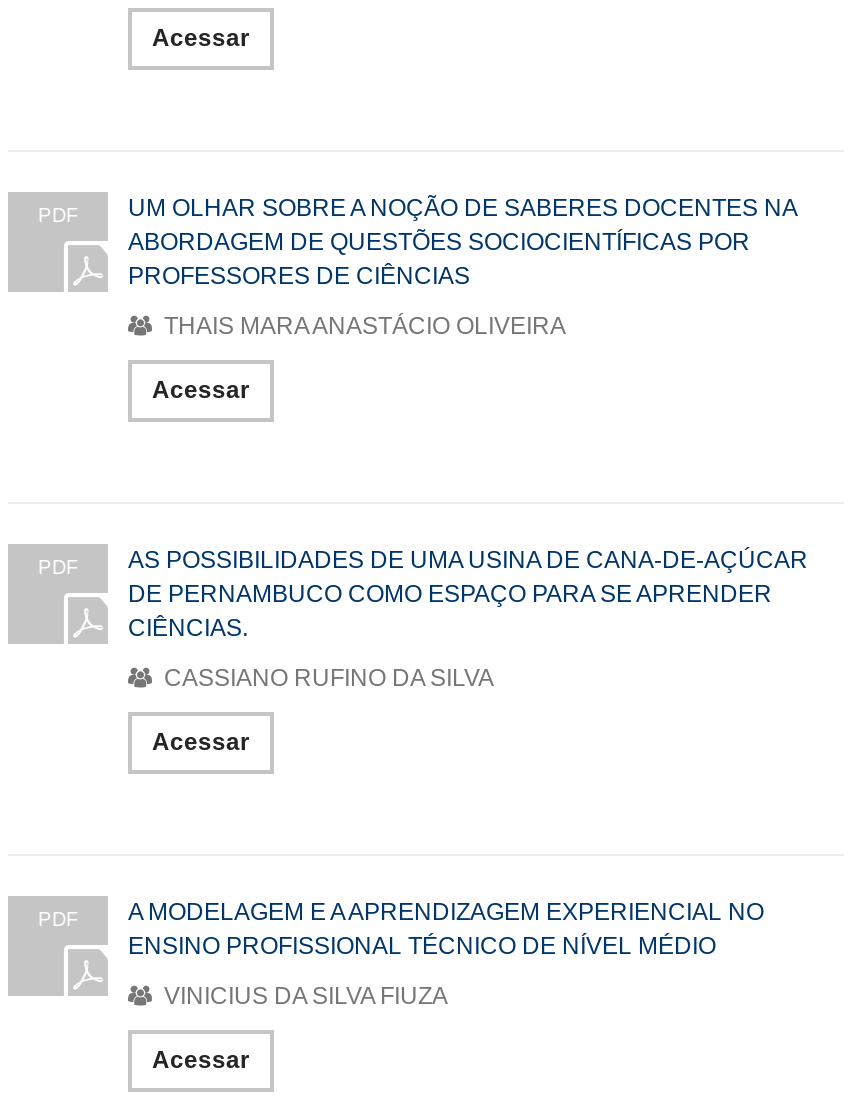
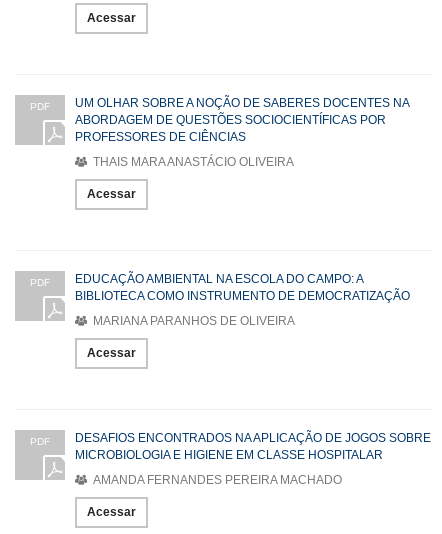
[128,546,808,642] AS POSSIBILIDADES DE UMA USINA DE CANA-DE-AÇÚCAR | DE PERNAMBUCO COMO ESPAÇO PARA SE APRENDER | CIÊNCIAS. -> [75,272,410,303] EDUCAÇÃO AMBIENTAL NA ESCOLA DO CAMPO: A | BIBLIOTECA COMO INSTRUMENTO DE DEMOCRATIZAÇÃO
[158,664,494,692] CASSIANO RUFINO DA SILVA -> [90,314,295,328] MARIANA PARANHOS DE OLIVEIRA
[128,898,764,960] A MODELAGEM E A APRENDIZAGEM EXPERIENCIAL NO | ENSINO PROFISSIONAL TÉCNICO DE NÍVEL MÉDIO -> [75,431,431,462] DESAFIOS ENCONTRADOS NA APLICAÇÃO DE JOGOS SOBRE | MICROBIOLOGIA E HIGIENE EM CLASSE HOSPITALAR
[158,982,448,1010] VINICIUS DA SILVA FIUZA -> [90,473,342,487] AMANDA FERNANDES PEREIRA MACHADO

